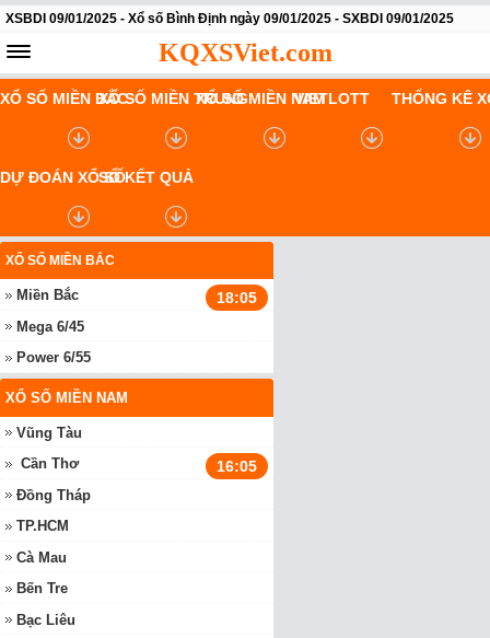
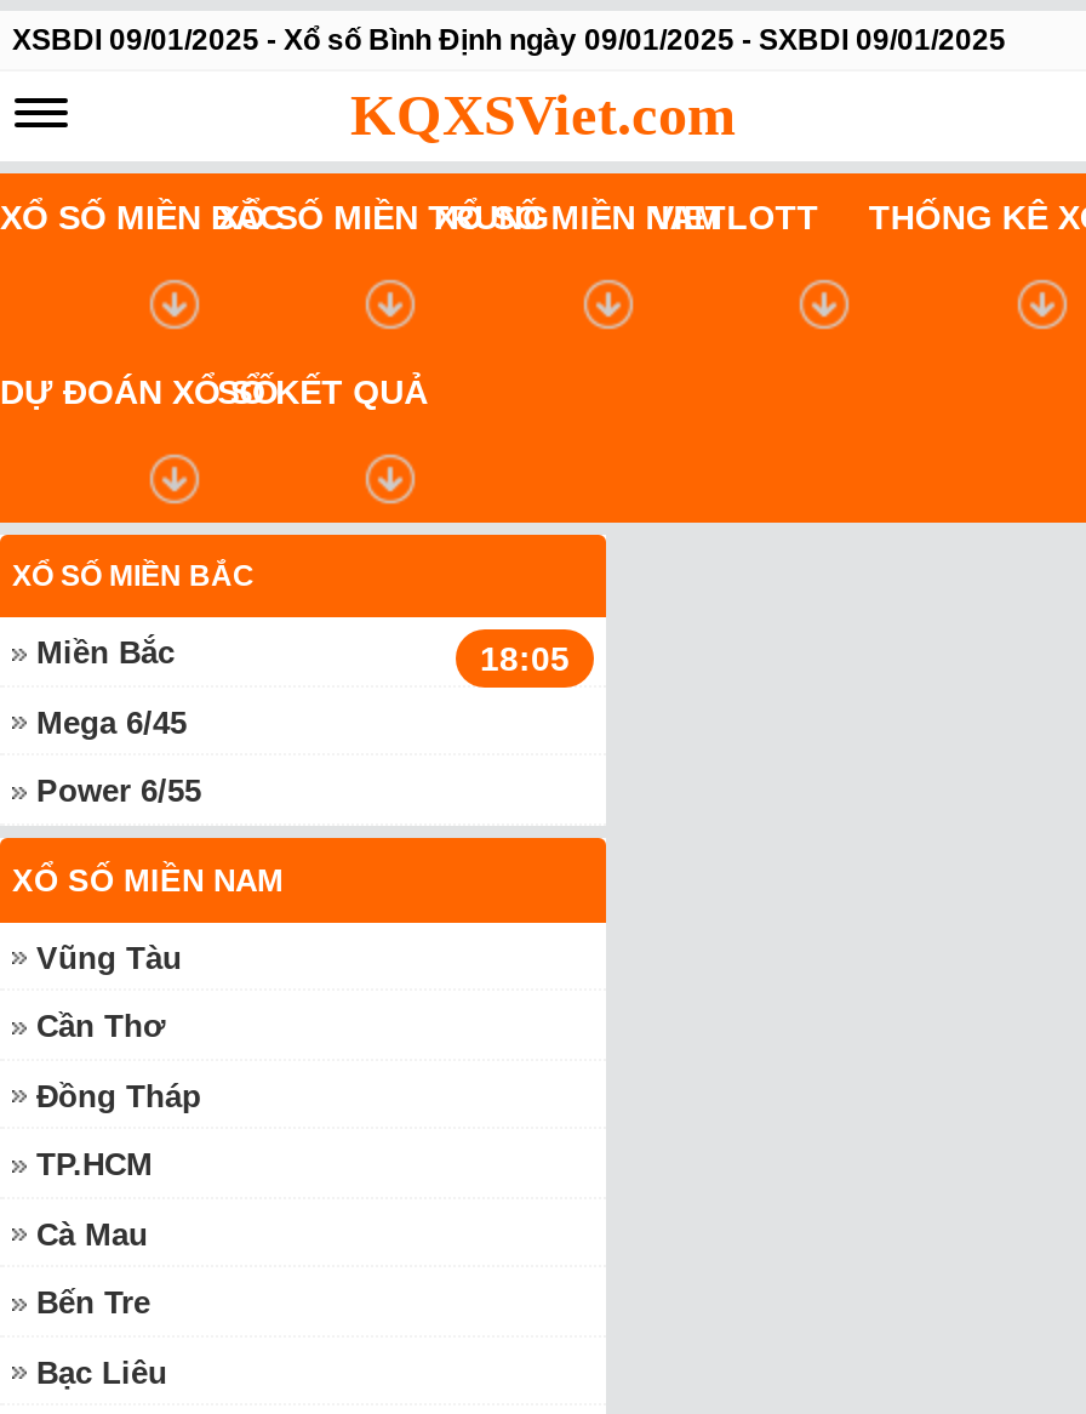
[217,458,257,475] 16:05 -> none

